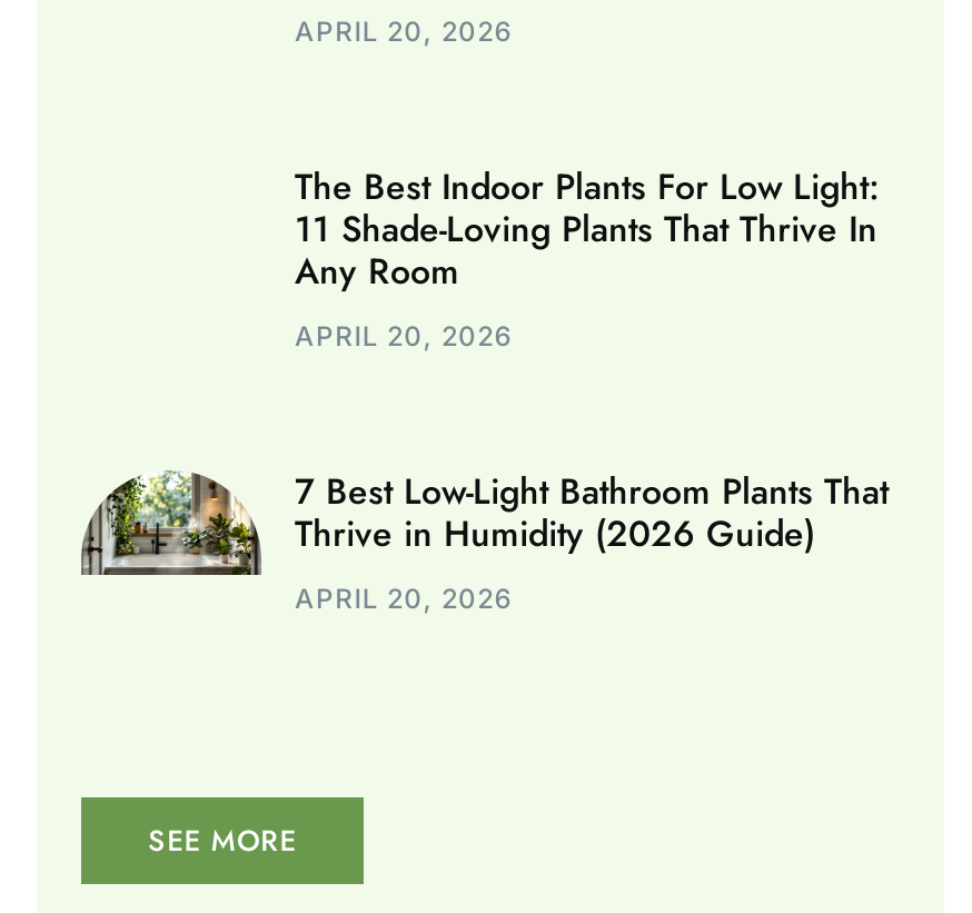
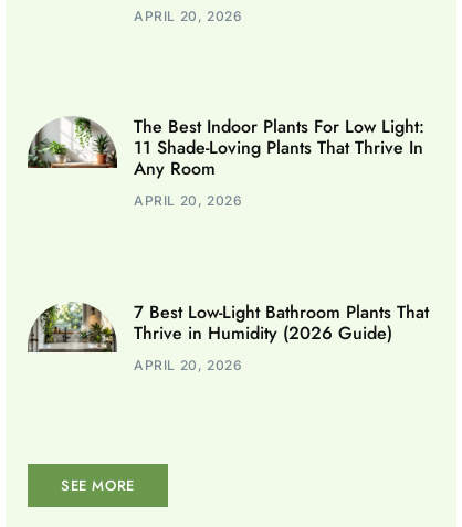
none -> [27,116,118,169] [image]

